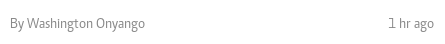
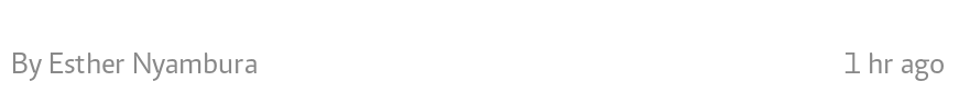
[10,18,145,32] By Washington Onyango -> [11,52,258,83] By Esther Nyambura

